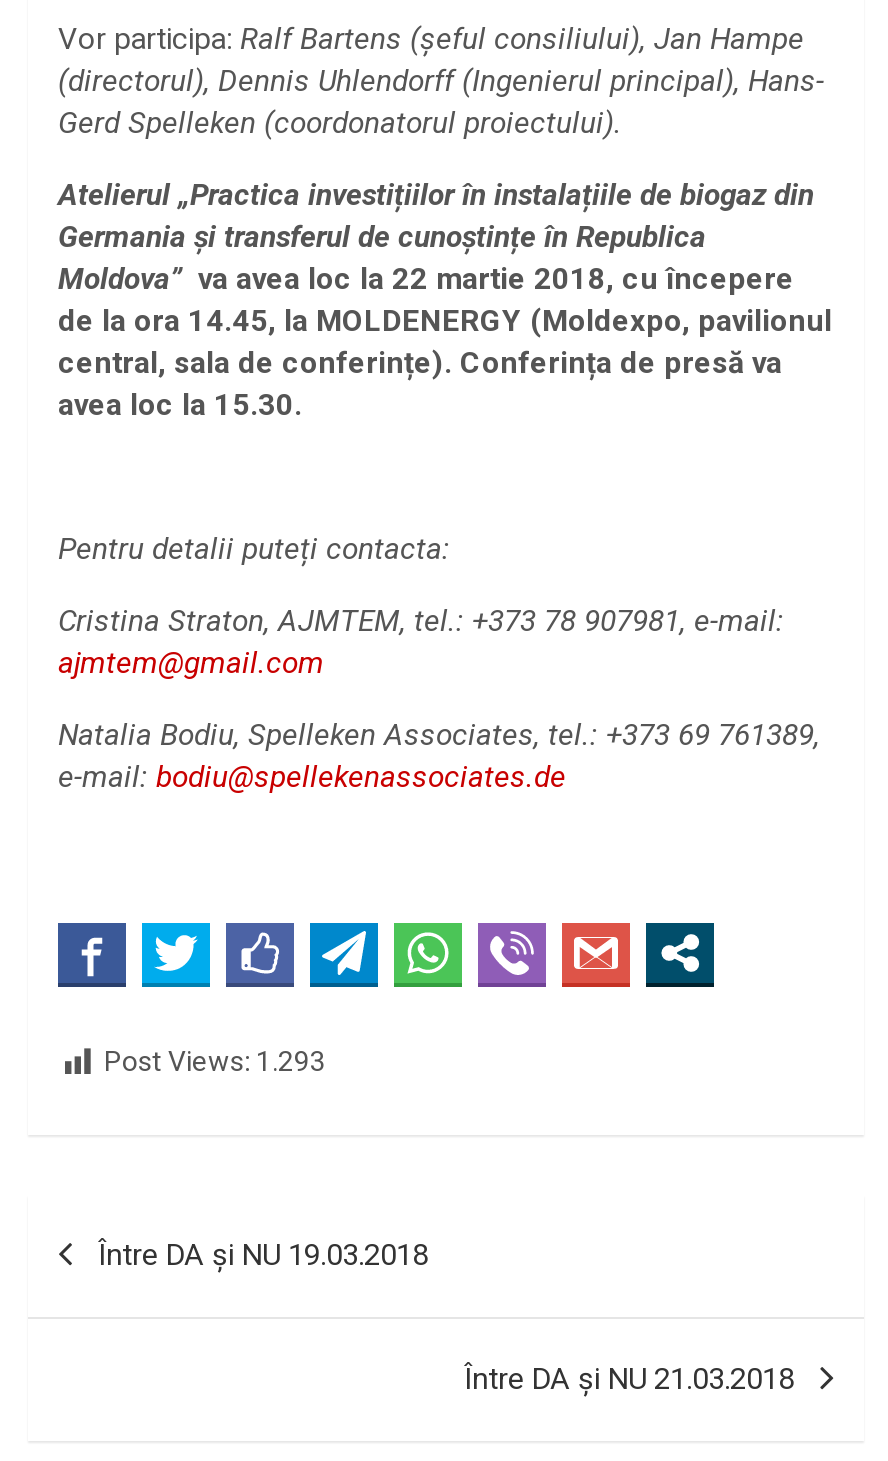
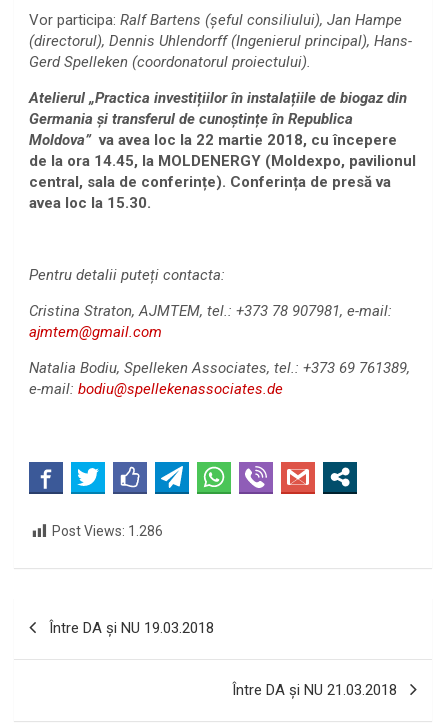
[104,1046,326,1078] Post Views: 1.293 -> [52,523,163,539] Post Views: 1.286

